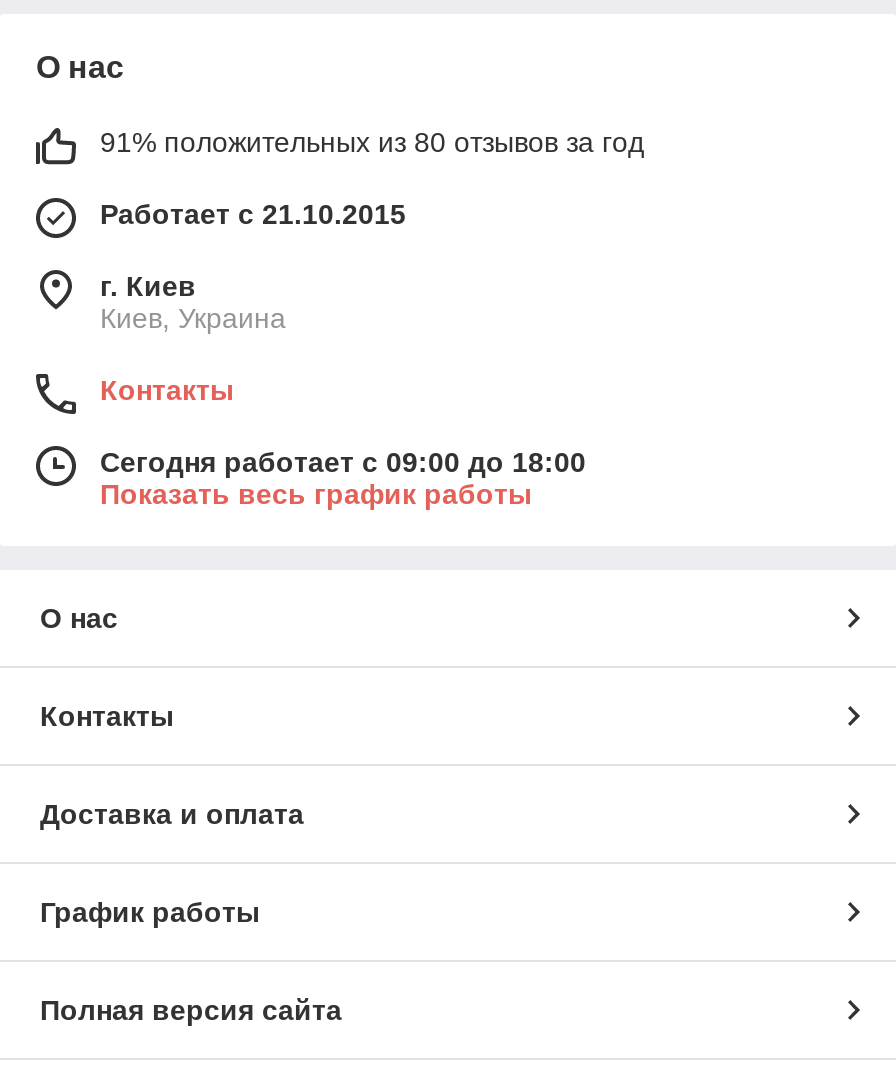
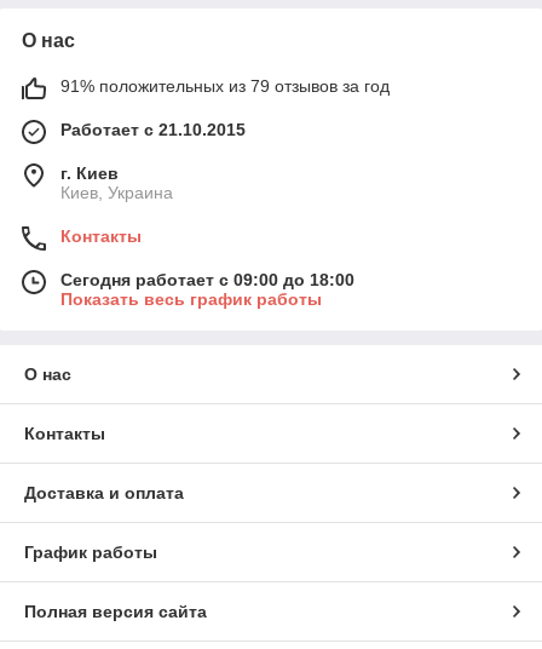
[100,126,644,158] 91% положительных из 80 отзывов за год -> [60,76,390,95] 91% положительных из 79 отзывов за год

